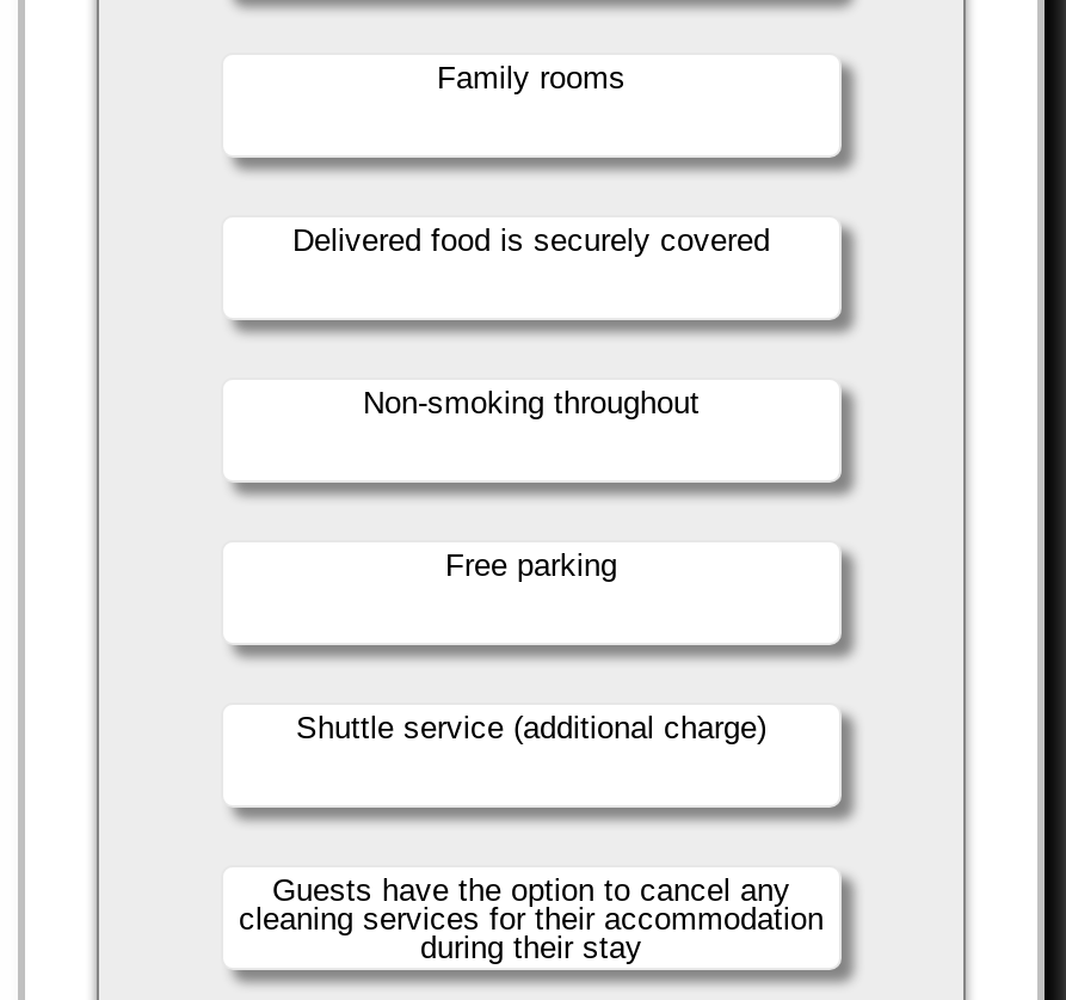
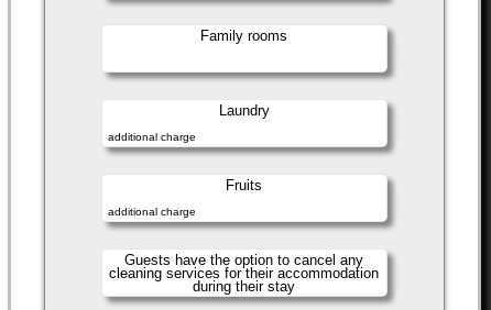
[292,222,770,258] Delivered food is securely covered -> [219,102,270,119] Laundry
[363,385,700,421] Non-smoking throughout -> [108,131,196,143] additional charge
[445,547,617,583] Free parking -> [226,177,263,193] Fruits
[296,710,766,746] Shuttle service (additional charge) -> [108,206,196,218] additional charge

